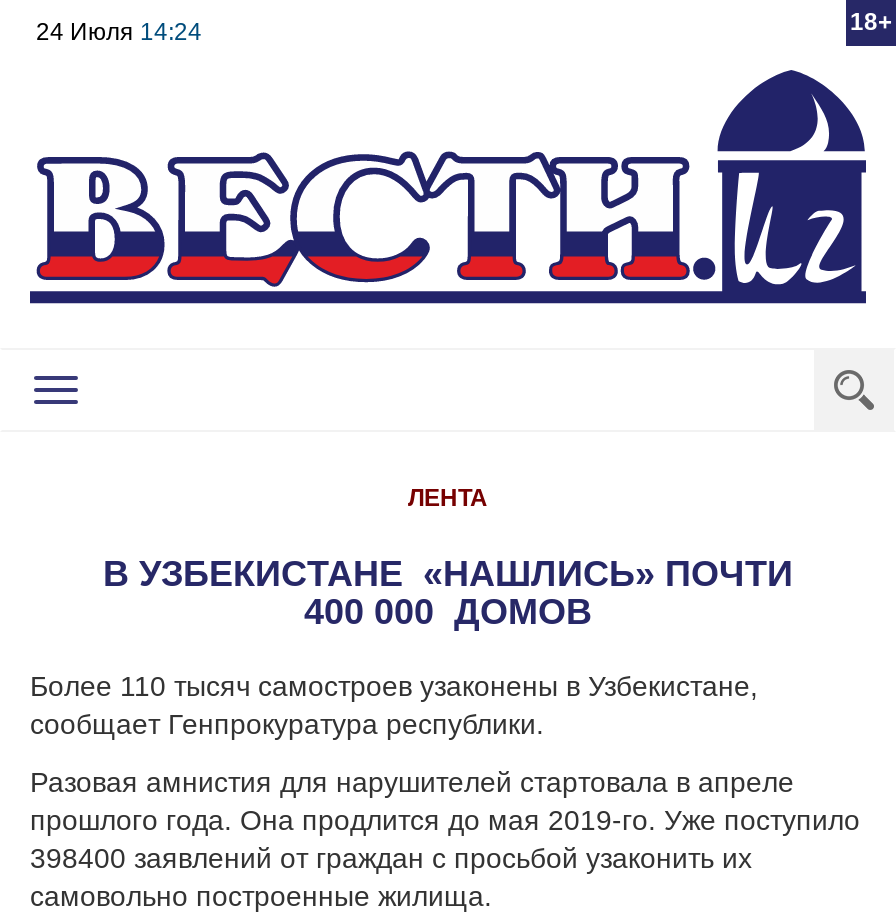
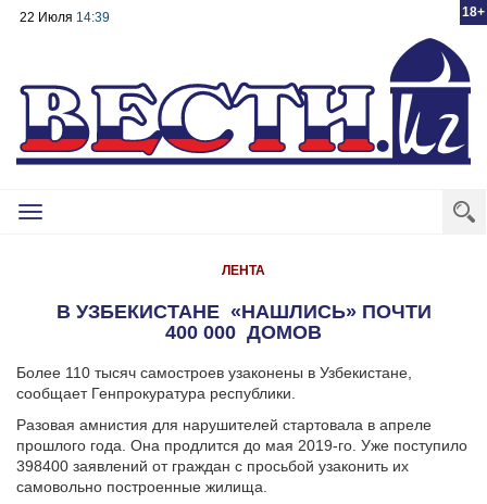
[36,18,202,46] 24 Июля 14:24 -> [20,10,110,25] 22 Июля 14:39

